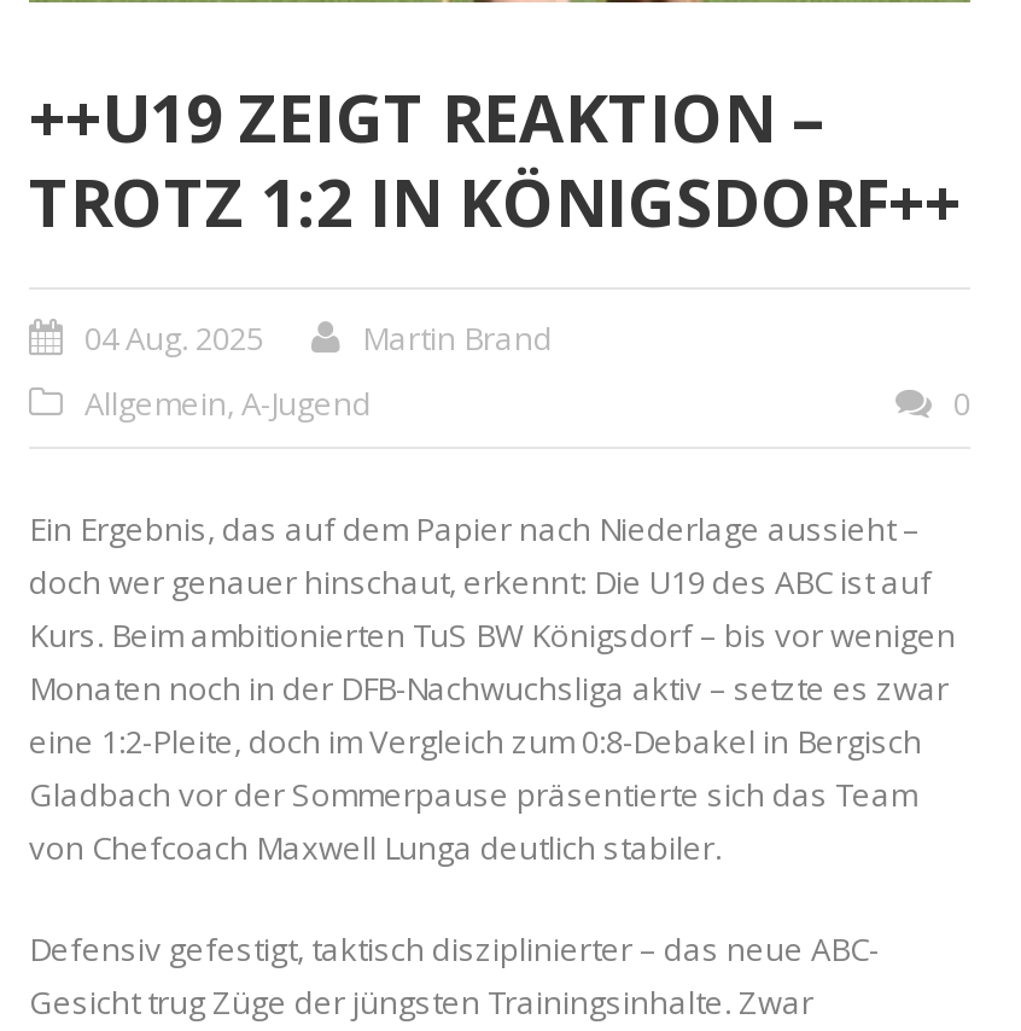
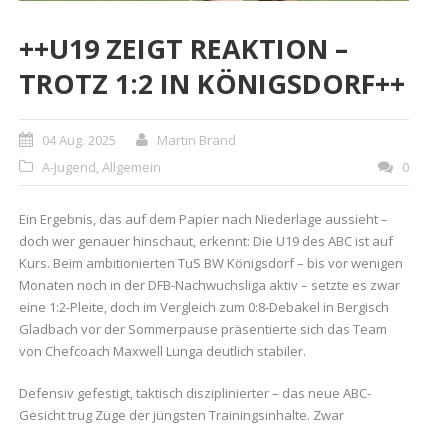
[84,383,372,426] Allgemein, A-Jugend -> [42,158,161,176] A-Jugend, Allgemein

